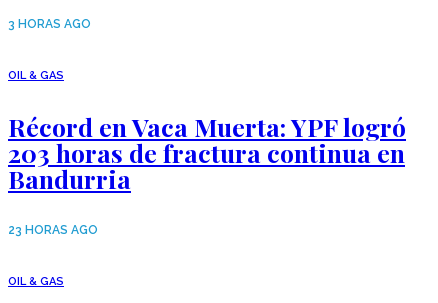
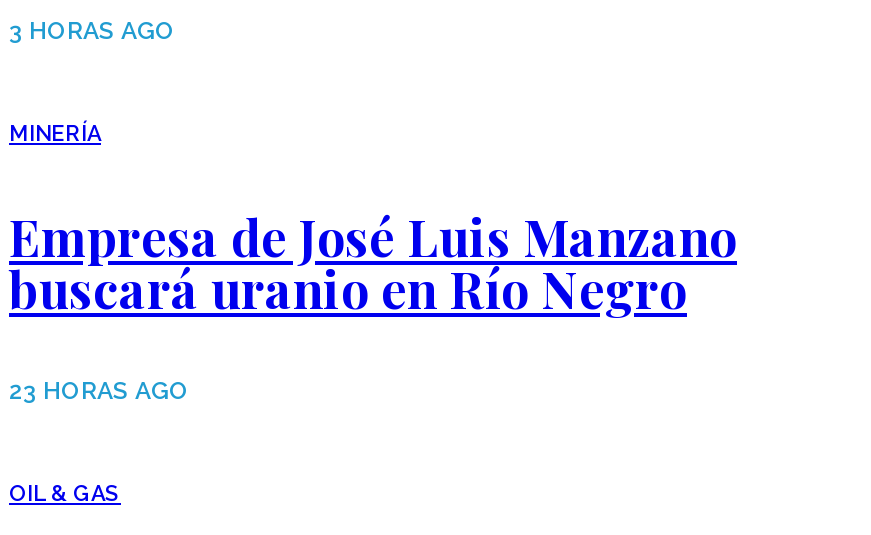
[8,69,64,82] OIL & GAS -> [9,121,101,147] MINERÍA
[8,110,406,195] Récord en Vaca Muerta: YPF logró | 203 horas de fractura continua en | Bandurria -> [9,203,737,321] Empresa de José Luis Manzano | buscará uranio en Río Negro

